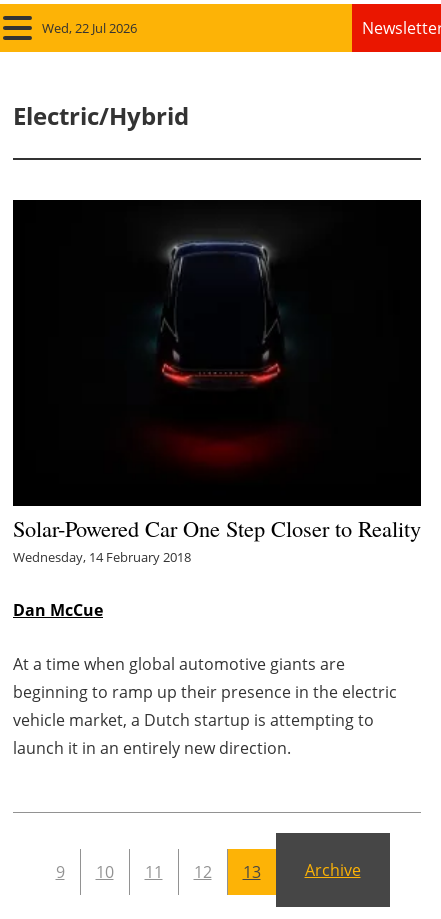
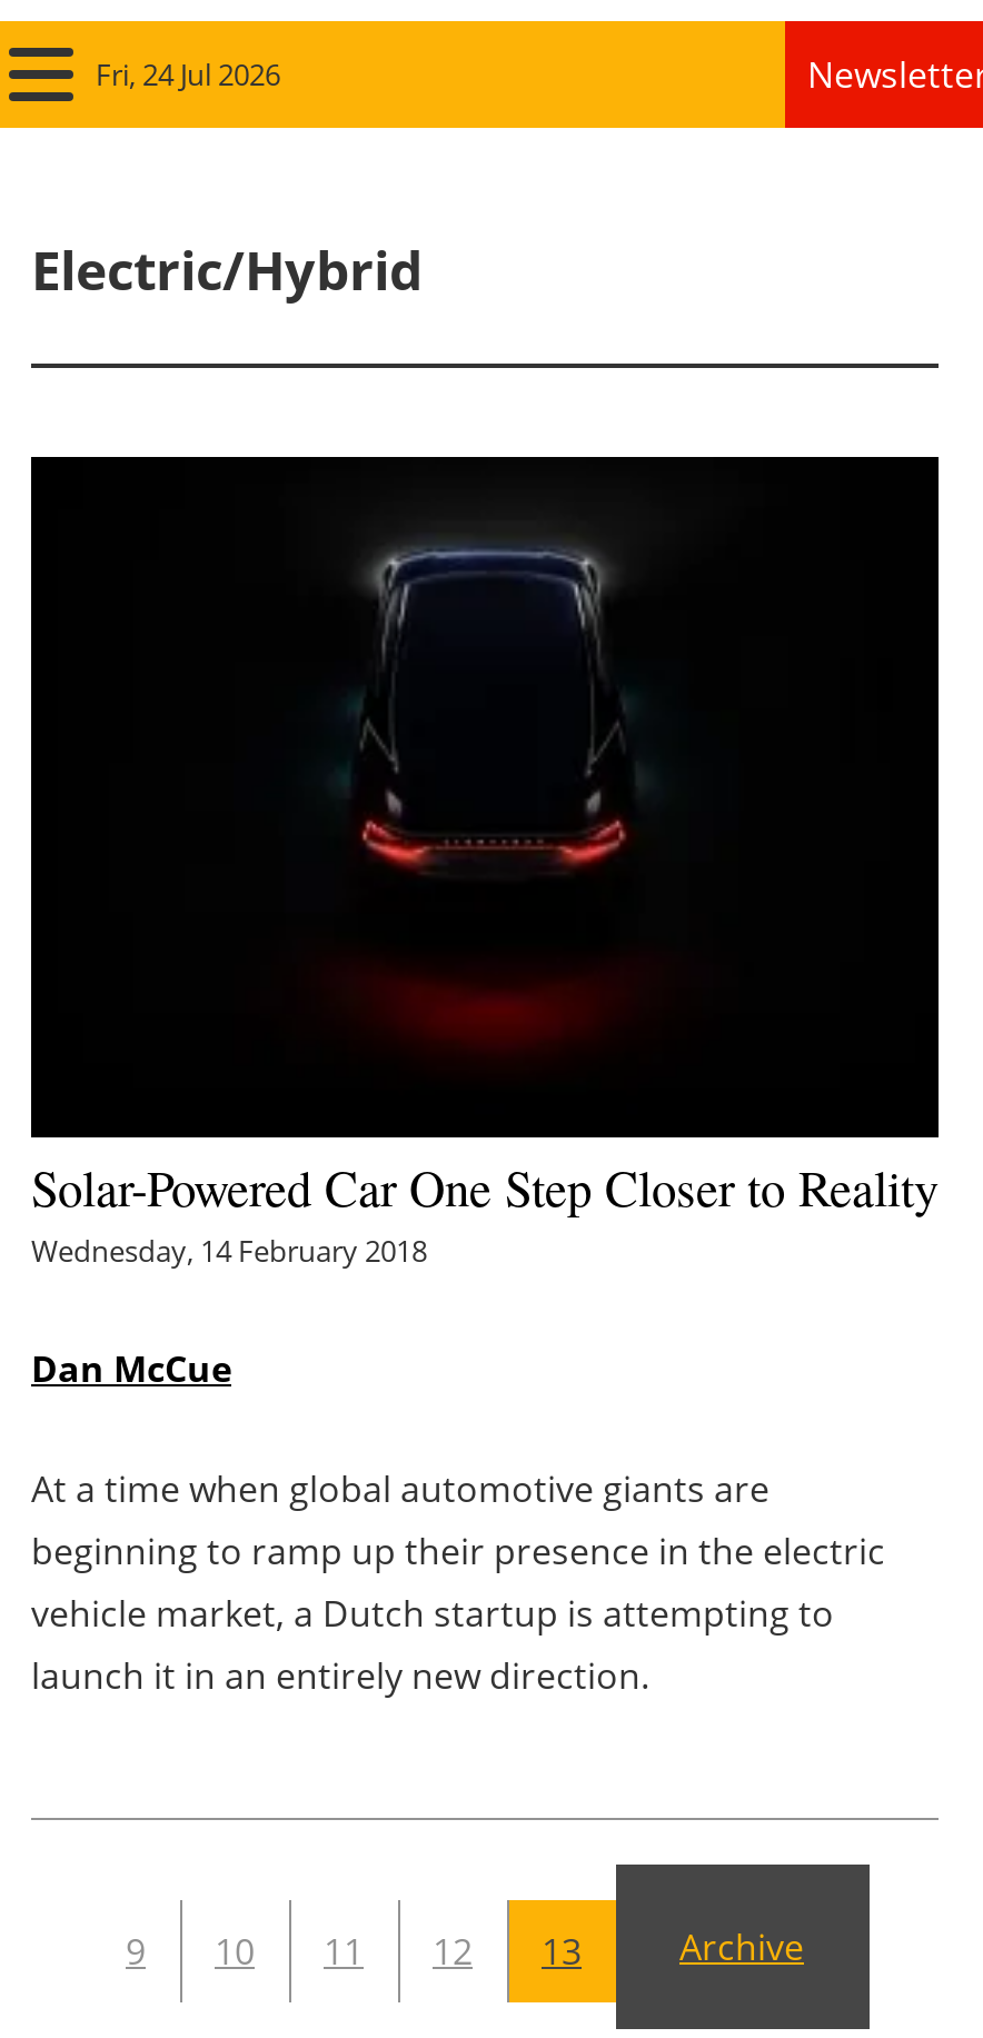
[42,19,137,37] Wed, 22 Jul 2026 -> [96,55,280,95] Fri, 24 Jul 2026

